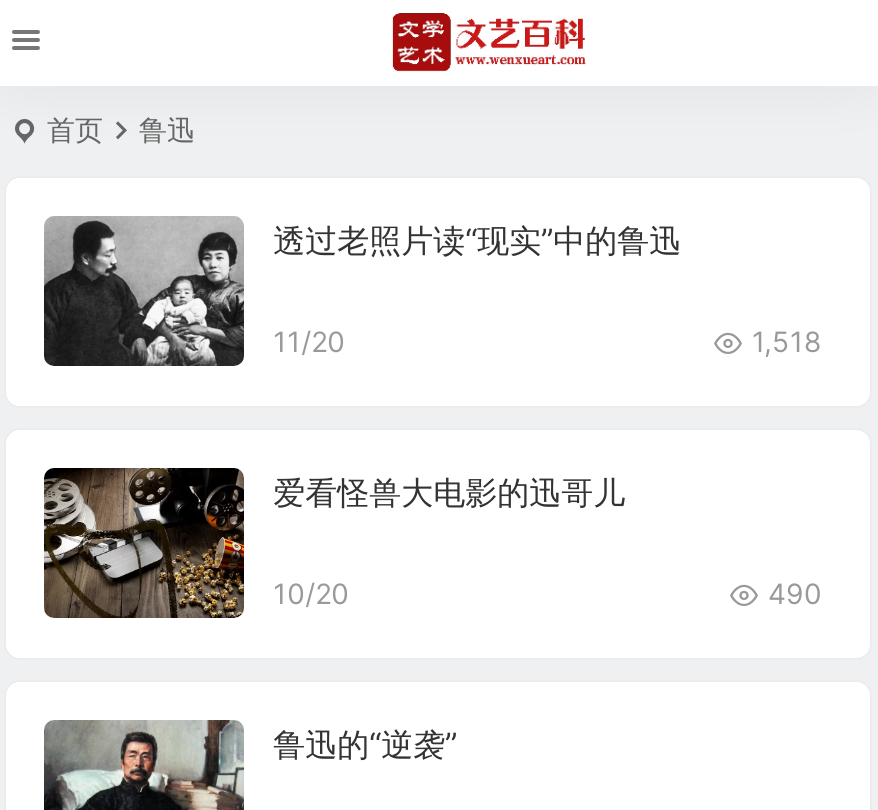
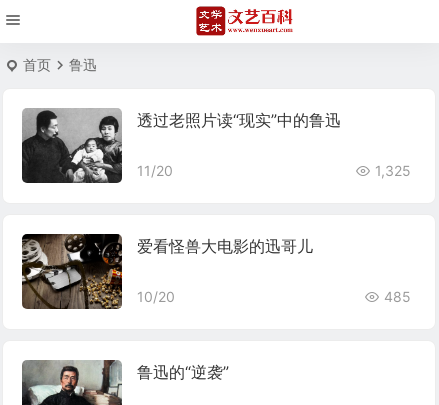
[752,324,822,358] 1,518 -> [375,162,411,179] 1,325
[768,576,822,610] 490 -> [384,288,411,305] 485

